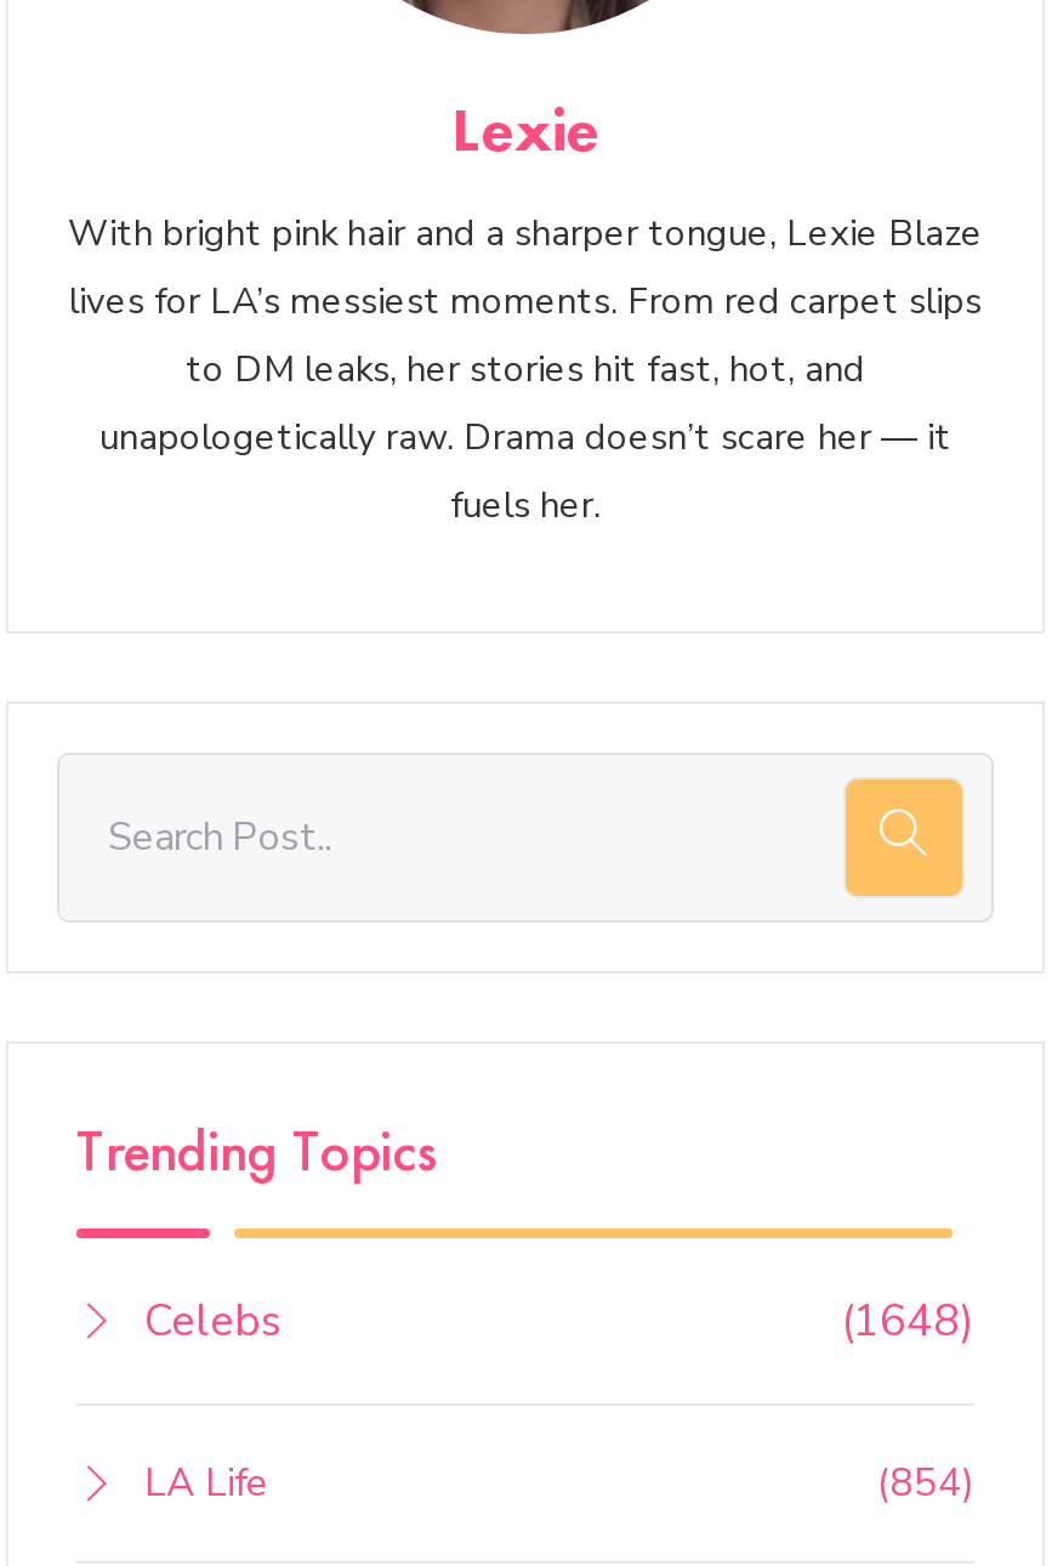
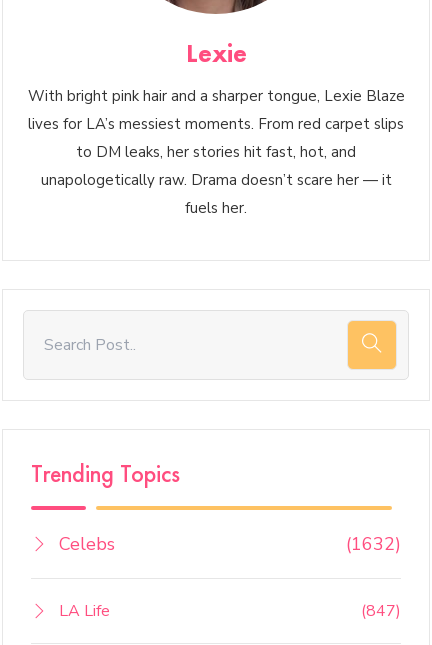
[841,1291,974,1350] (1648) -> [346,532,401,556] (1632)
[877,1457,974,1510] (854) -> [361,600,401,622] (847)

